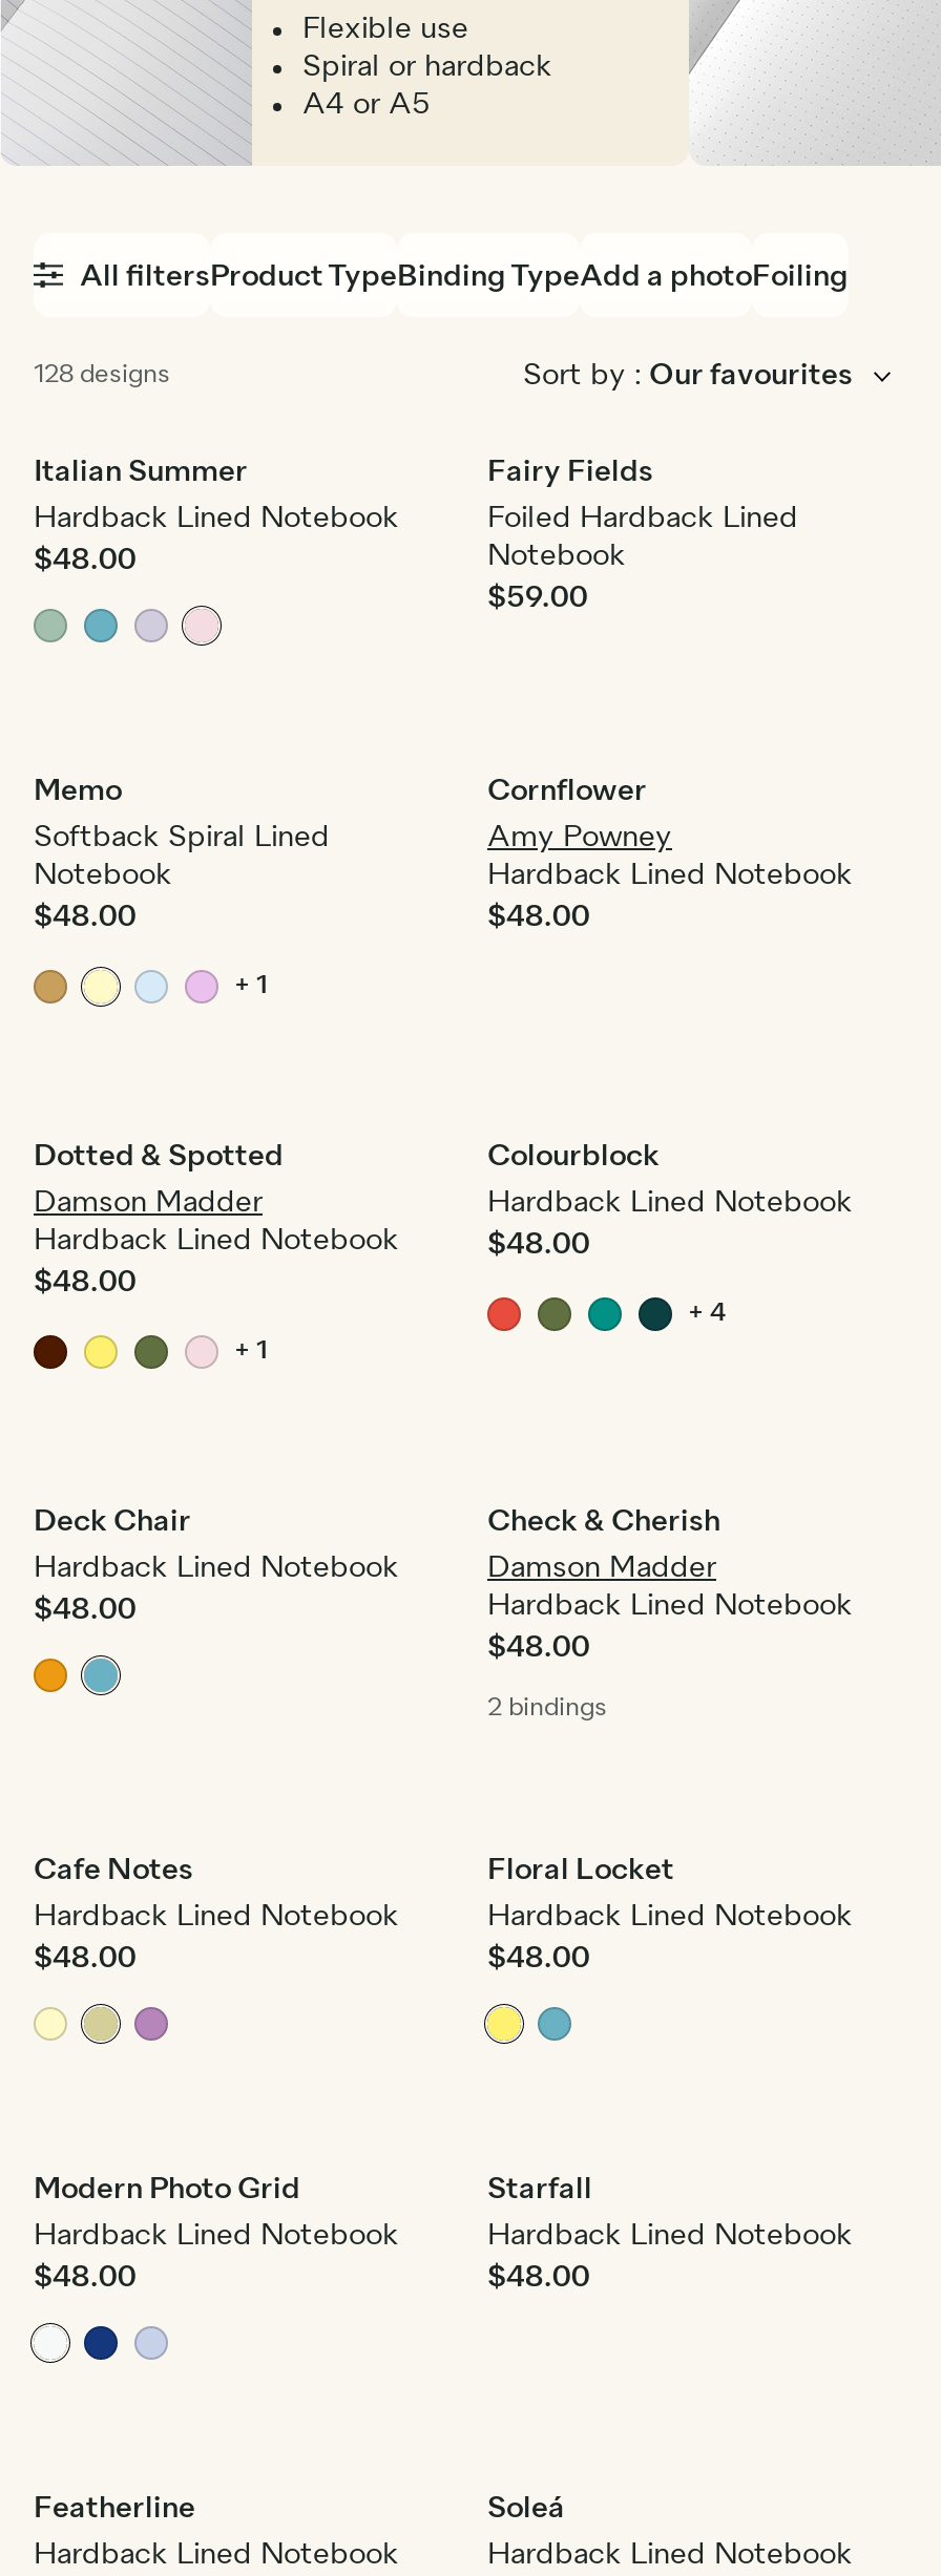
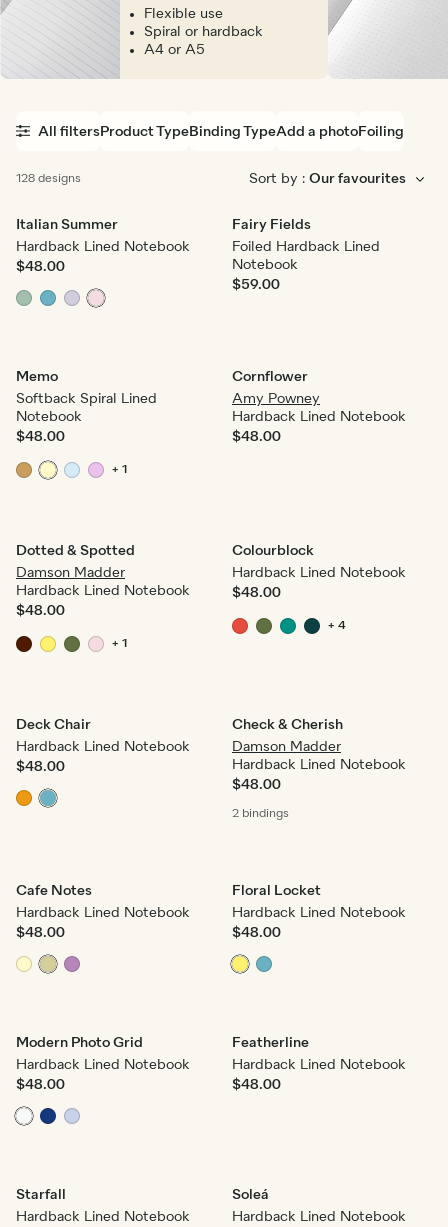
moved [487,2175,592,2204] -> [16,1188,66,1202]: Starfall
moved [34,2494,195,2524] -> [232,1036,309,1050]: Featherline

